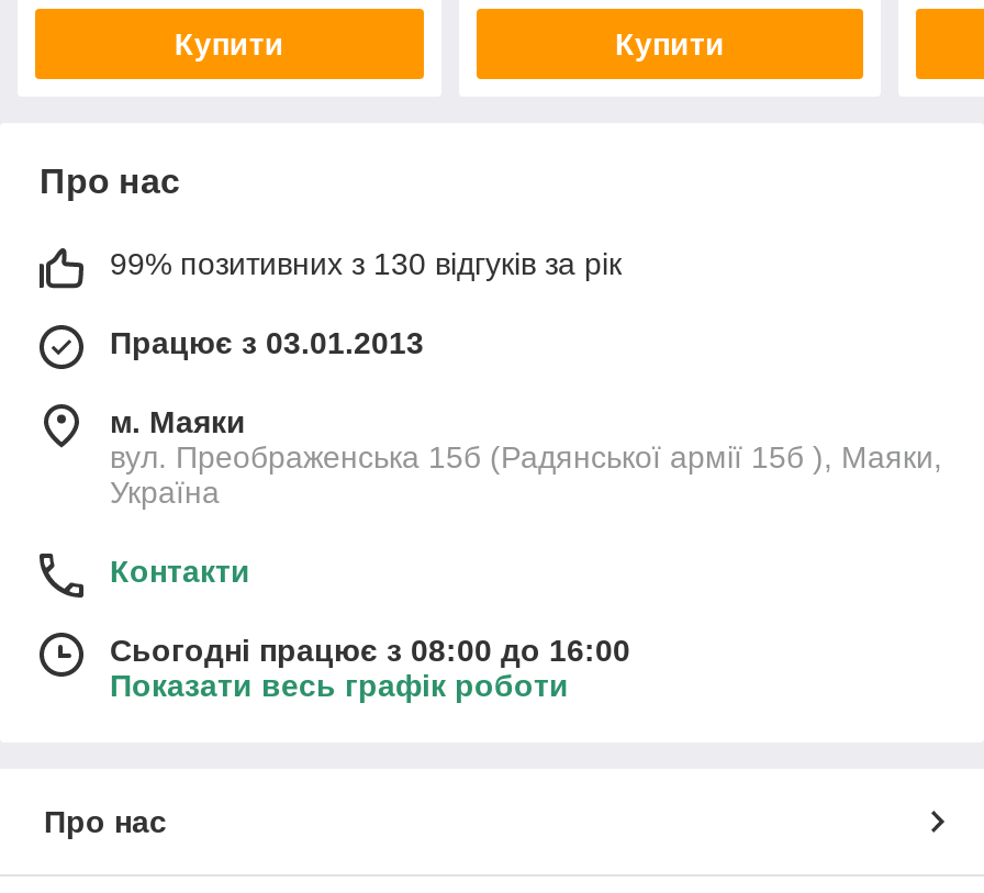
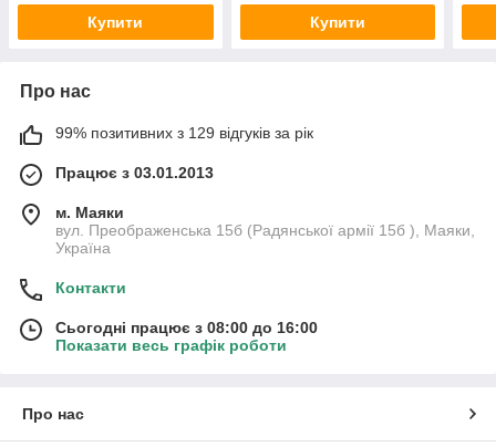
[110,245,622,280] 99% позитивних з 130 відгуків за рік -> [55,123,313,141] 99% позитивних з 129 відгуків за рік

